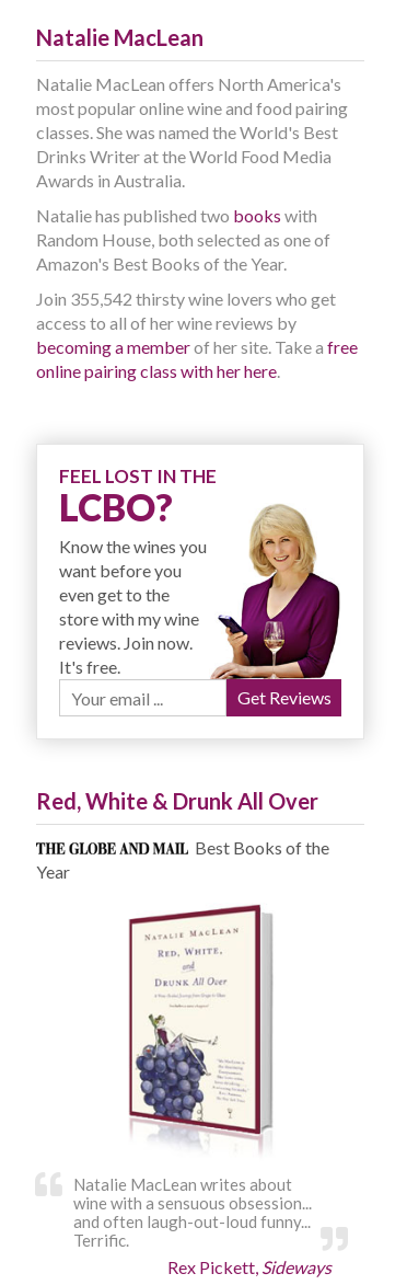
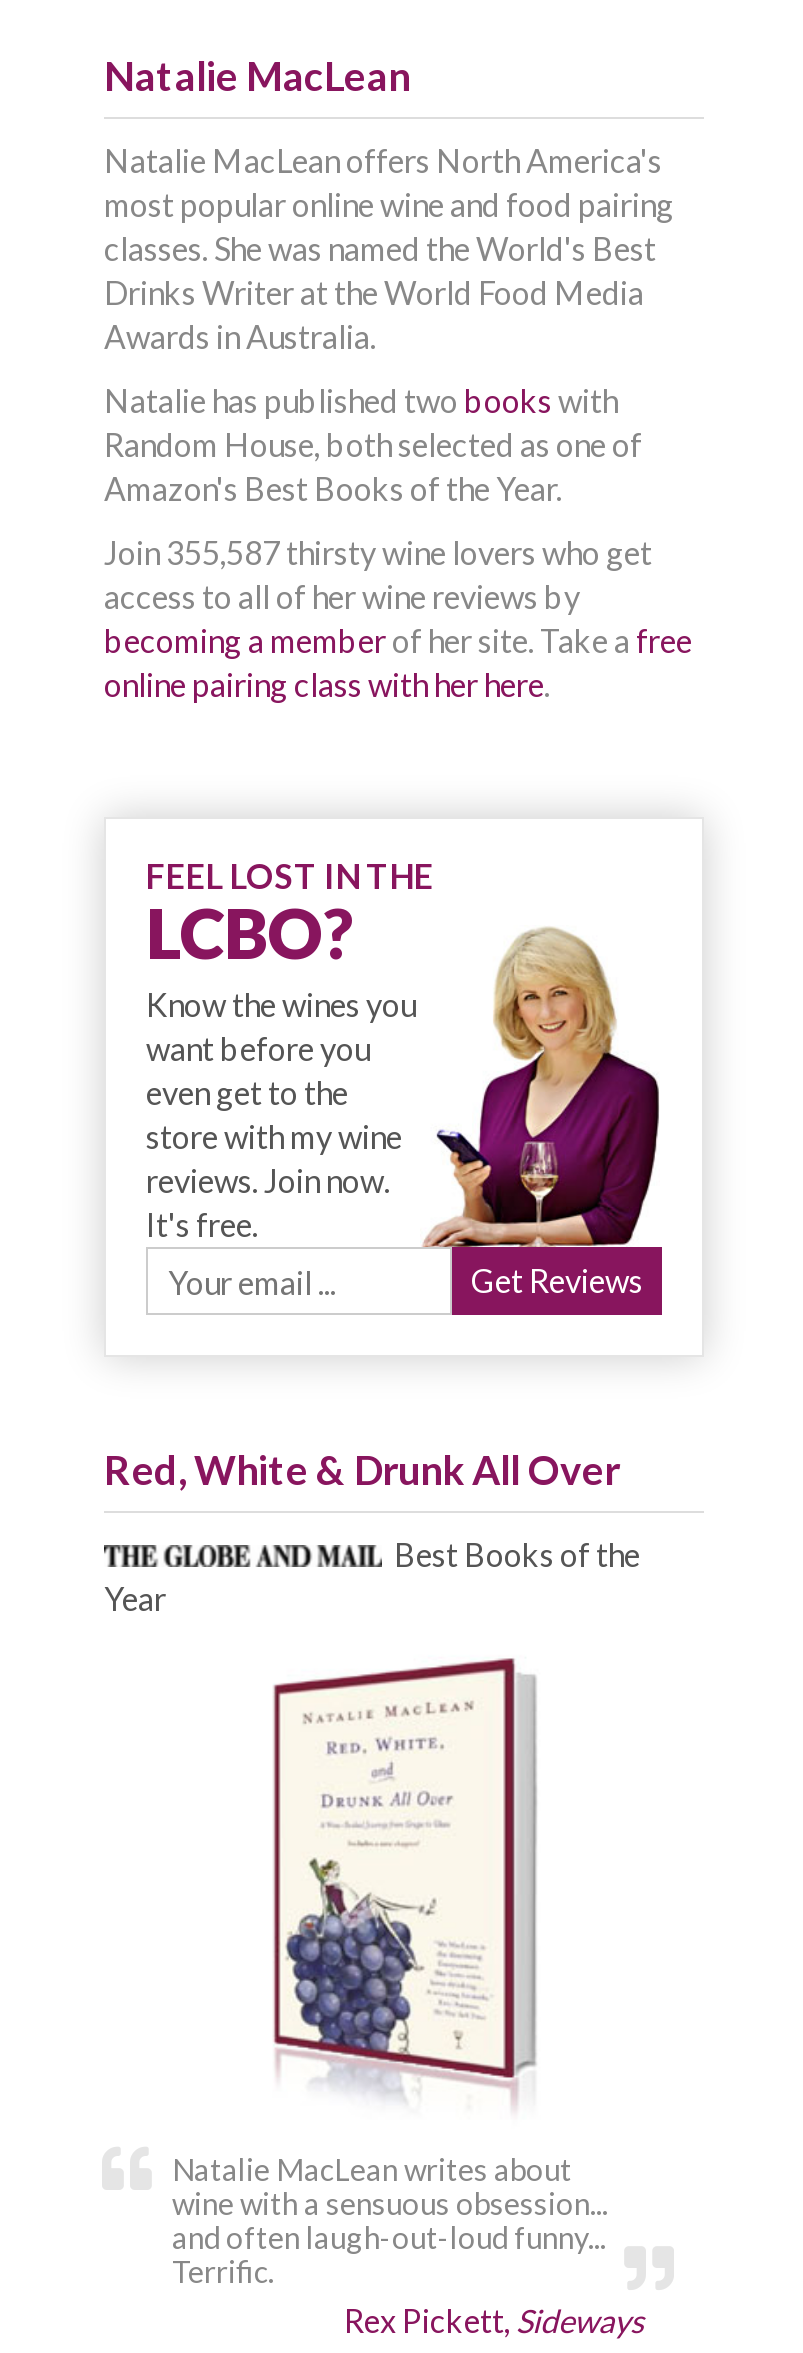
[36,289,336,309] Join 355,542 thirsty wine lovers who get -> [104,534,652,572] Join 355,587 thirsty wine lovers who get

